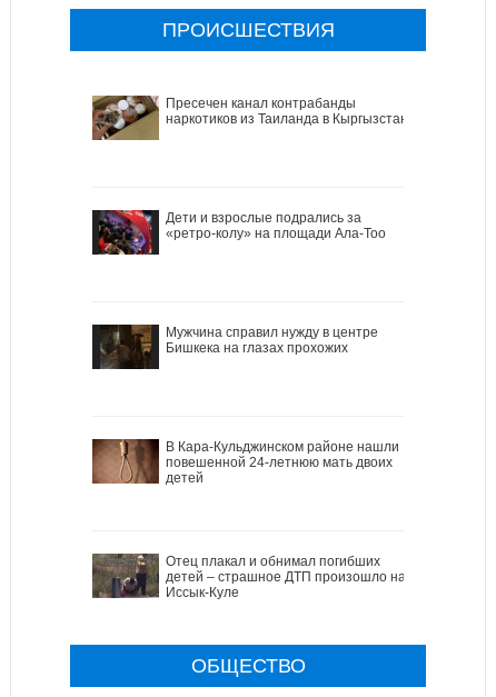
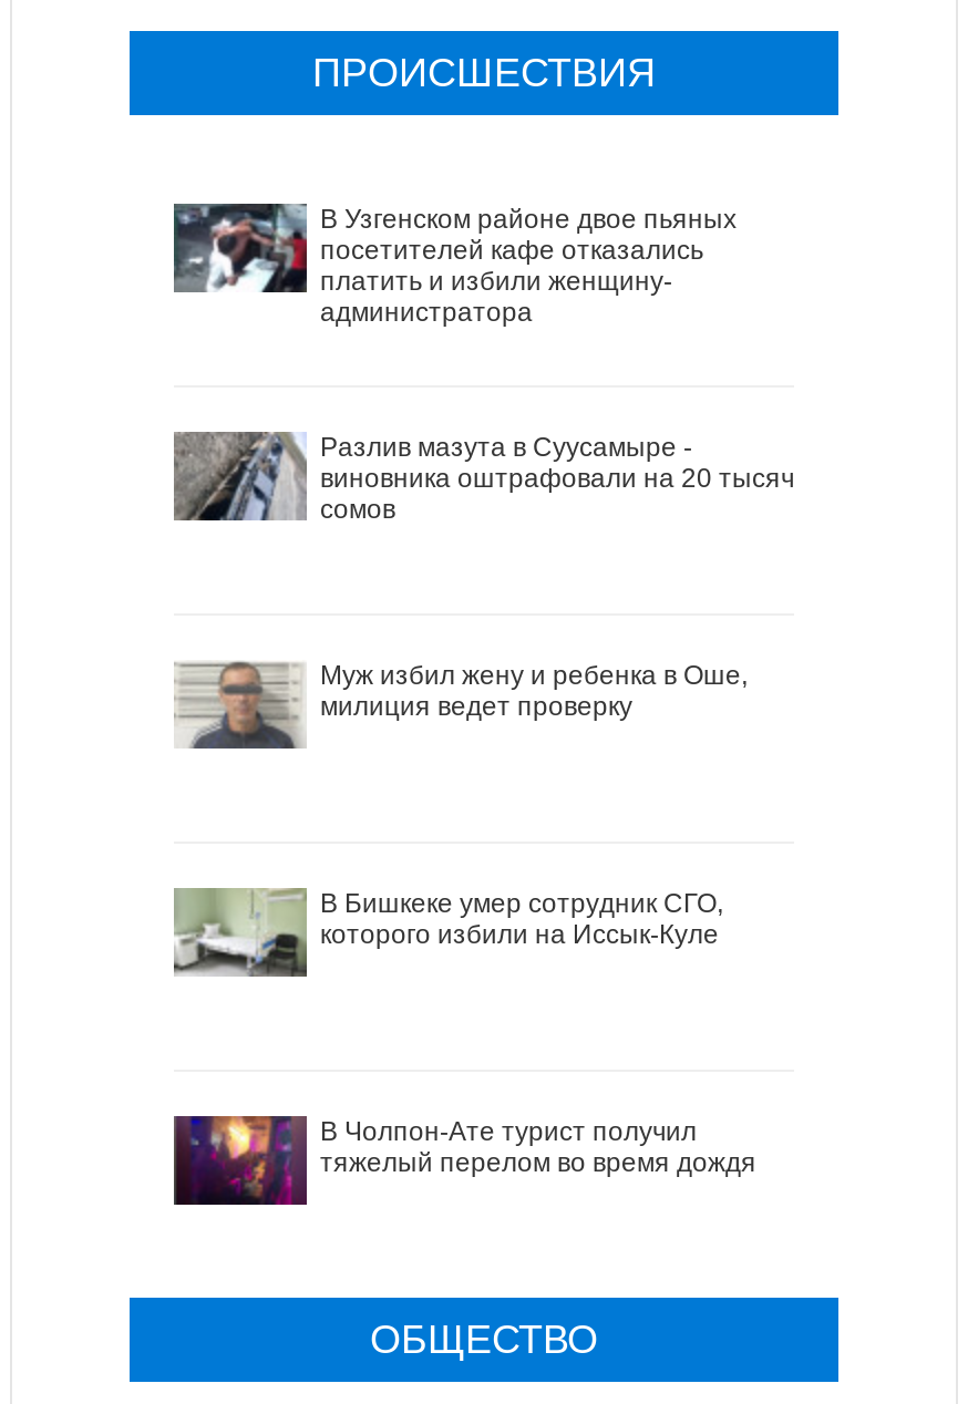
[91,95,408,141] [image] | Пресечен канал контрабанды | наркотиков из Таиланда в Кыргызстан -> [172,203,737,327] [image] | В Узгенском районе двое пьяных | посетителей кафе отказались | платить и избили женщину- | администратора
[92,209,386,256] [image] | Дети и взрослые подрались за | «ретро-колу» на площади Ала-Тоо -> [174,430,794,524] [image] | Разлив мазута в Суусамыре - | виновника оштрафовали на 20 тысяч | сомов
[91,323,378,370] [image] | Мужчина справил нужду в центре | Бишкека на глазах прохожих -> [174,659,748,749] [image] | Муж избил жену и ребенка в Оше, | милиция ведет проверку
[91,439,399,486] [image] | В Кара-Кульджинском районе нашли | повешенной 24-летнюю мать двоих | детей -> [174,888,723,977] [image] | В Бишкеке умер сотрудник СГО, | которого избили на Иссык-Куле
[92,552,406,600] [image] | Отец плакал и обнимал погибших | детей – страшное ДТП произошло на | Иссык-Куле -> [176,1114,756,1207] [image] | В Чолпон-Ате турист получил | тяжелый перелом во время дождя

